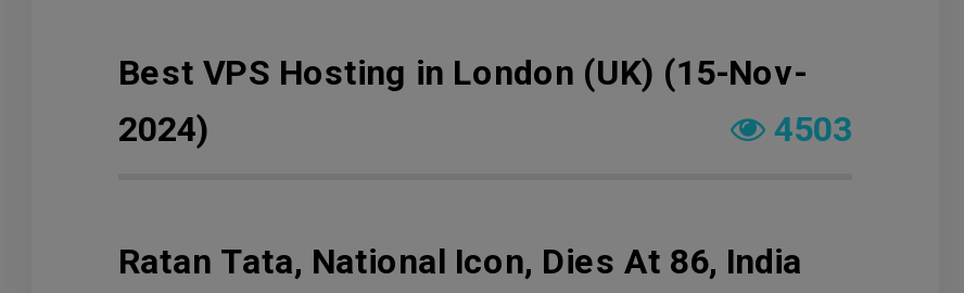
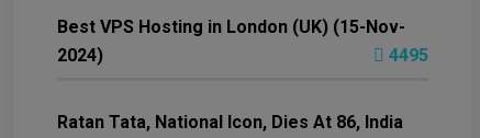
[765,109,852,150] 4503 -> [384,45,428,66] 4495

